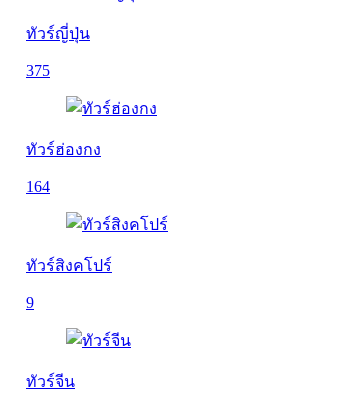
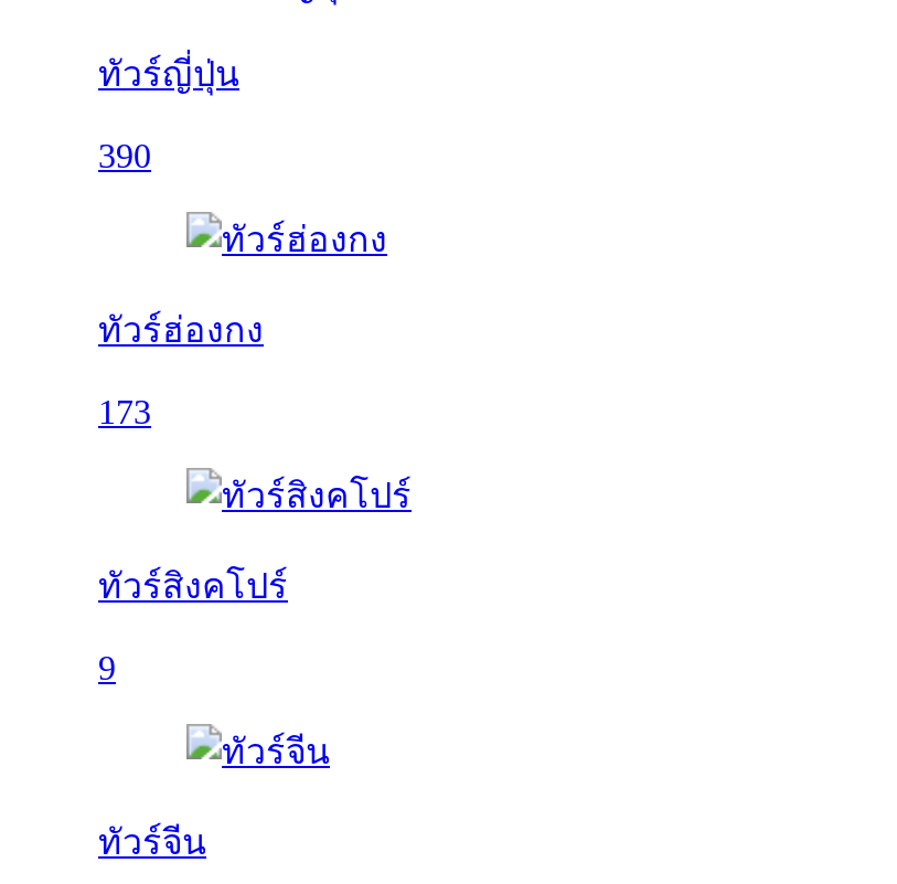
[26,62,50,79] 375 -> [98,137,151,174] 390
[26,178,50,195] 164 -> [98,393,151,430] 173

